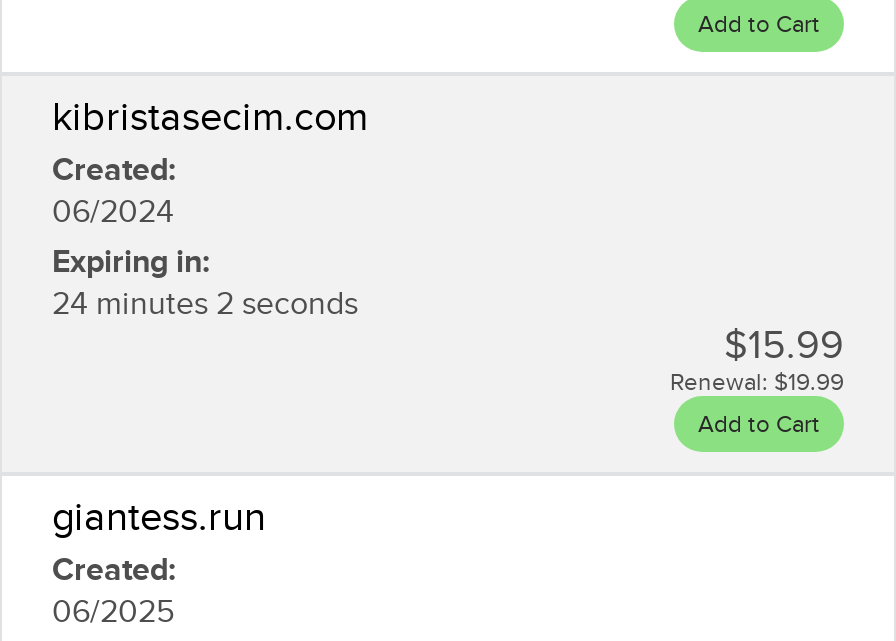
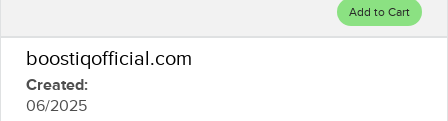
[52,94,844,542] kibristasecim.com | Created: | 06/2024 | Expiring in: | 24 minutes 2 seconds | $15.99 | Renewal: $19.99 | Add to Cart | giantess.run -> [26,47,192,71] boostiqofficial.com

